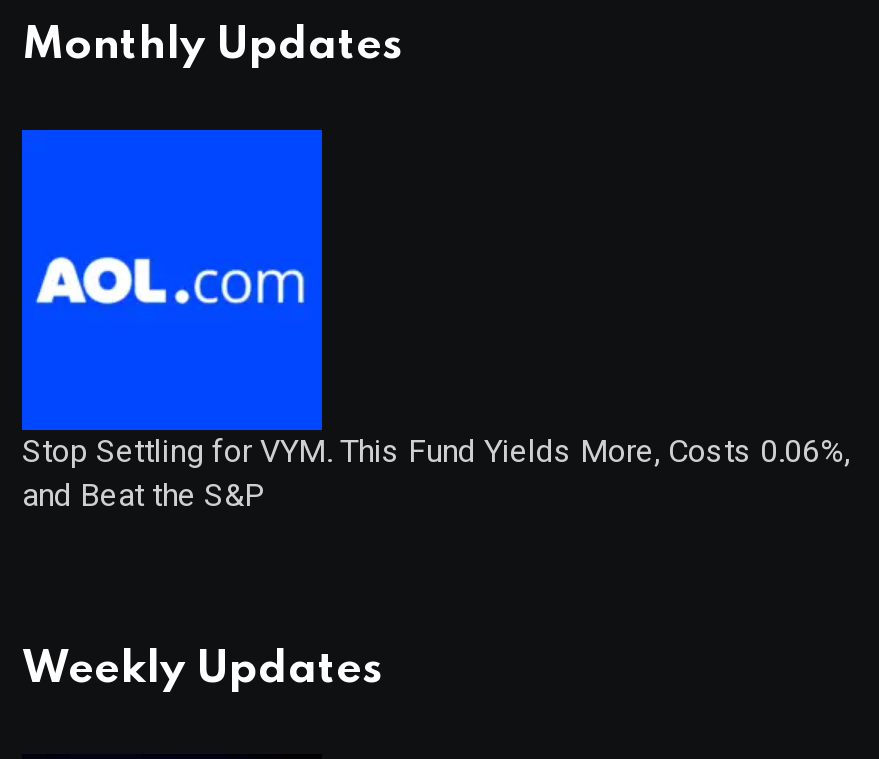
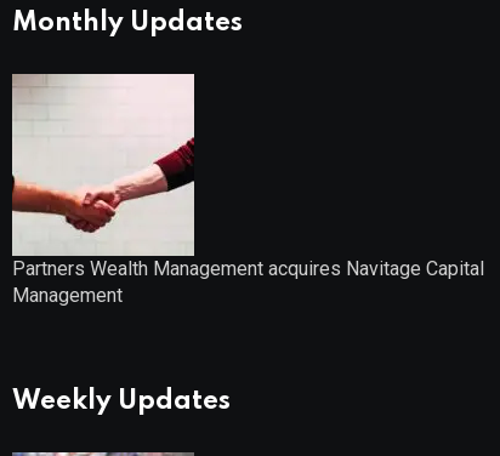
[20,128,850,515] [image] | Stop Settling for VYM. This Fund Yields More, Costs 0.06%, | and Beat the S&P -> [11,73,484,307] [image] | Partners Wealth Management acquires Navitage Capital | Management

